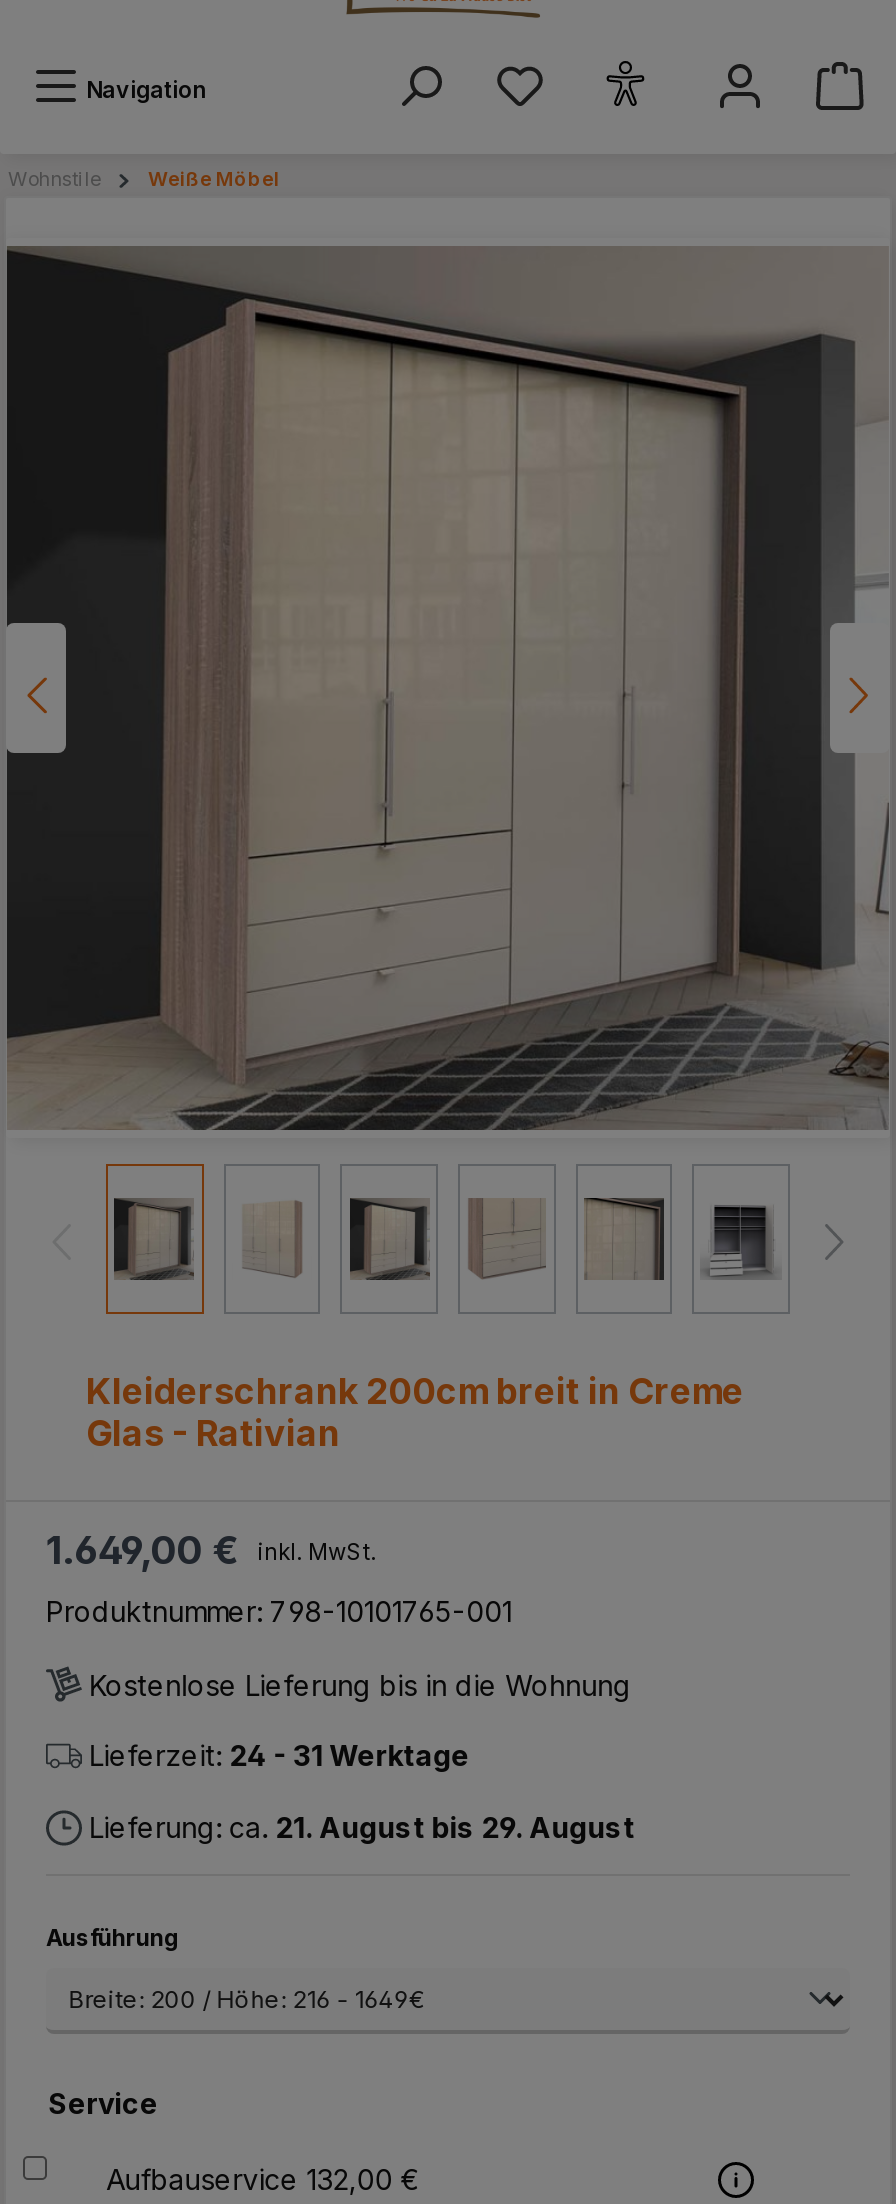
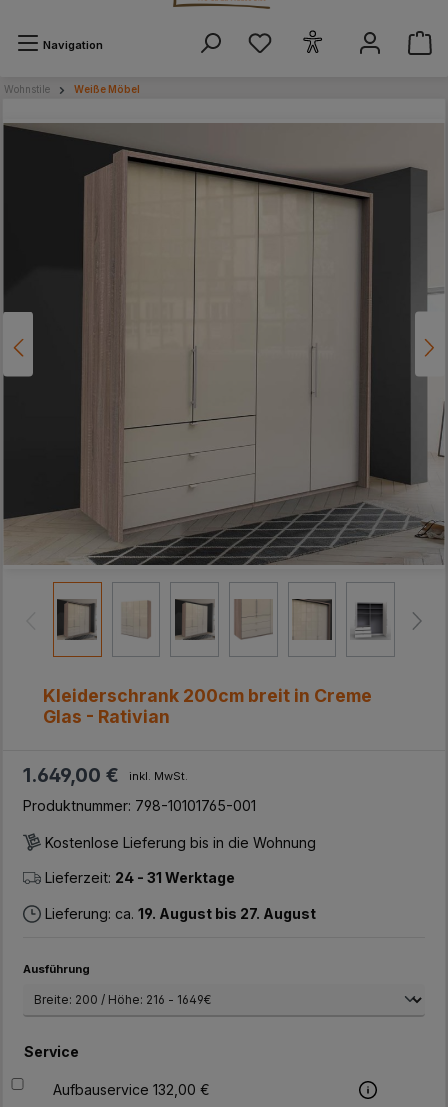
[81,1810,635,1844] Lieferung: ca. 21. August bis 29. August -> [41,905,316,922] Lieferung: ca. 19. August bis 27. August

